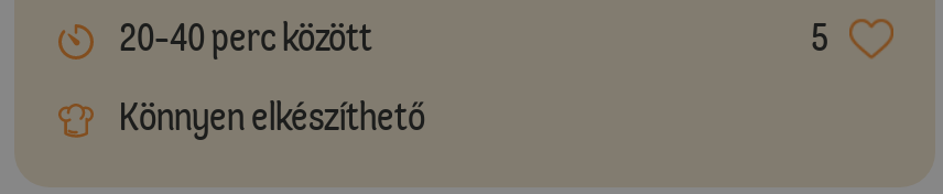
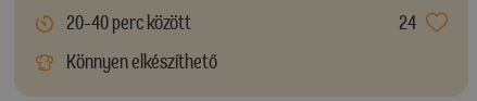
[811,14,828,62] 5 -> [398,11,416,35] 24

